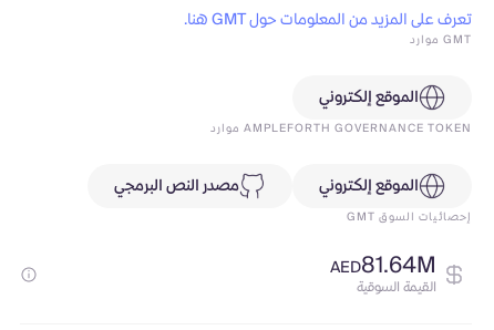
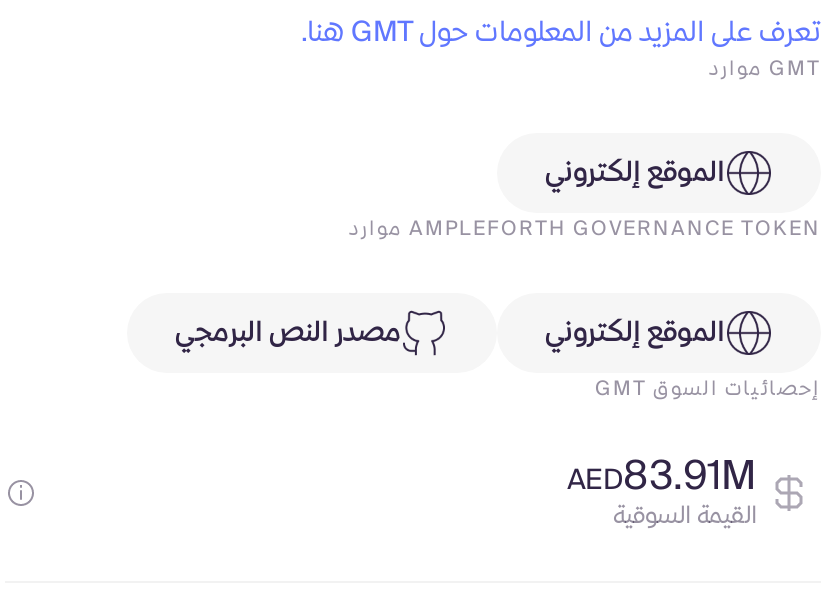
[330,247,436,285] AED 81.64M -> [567,443,757,511] AED 83.91M

